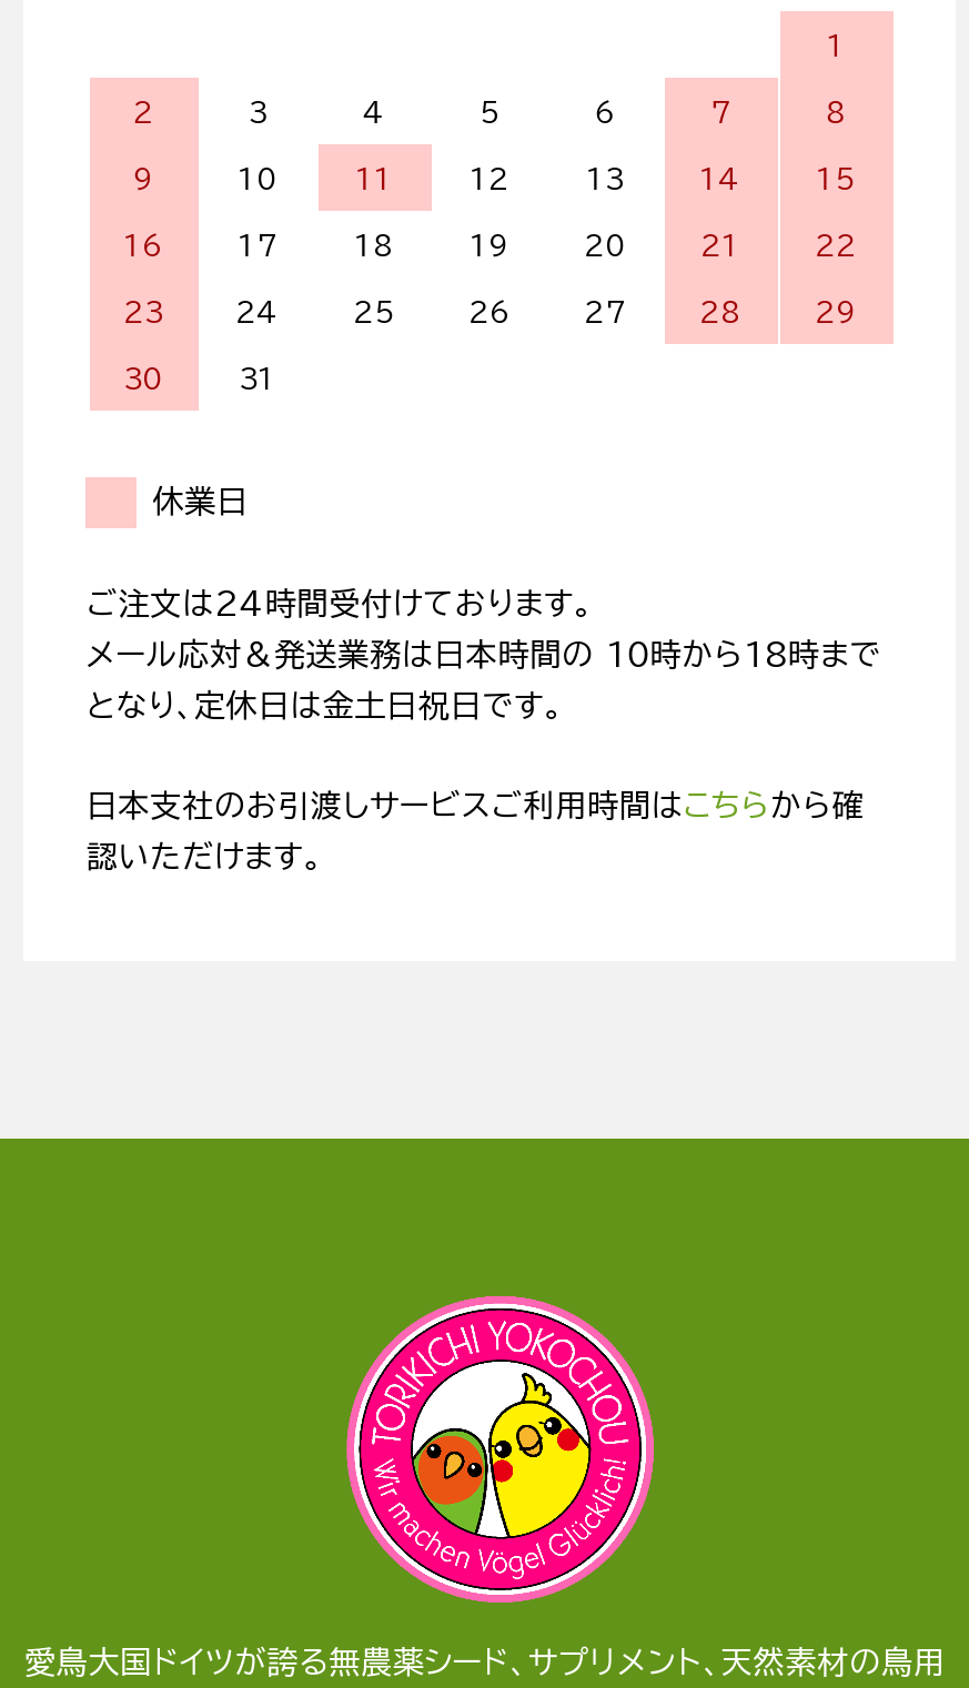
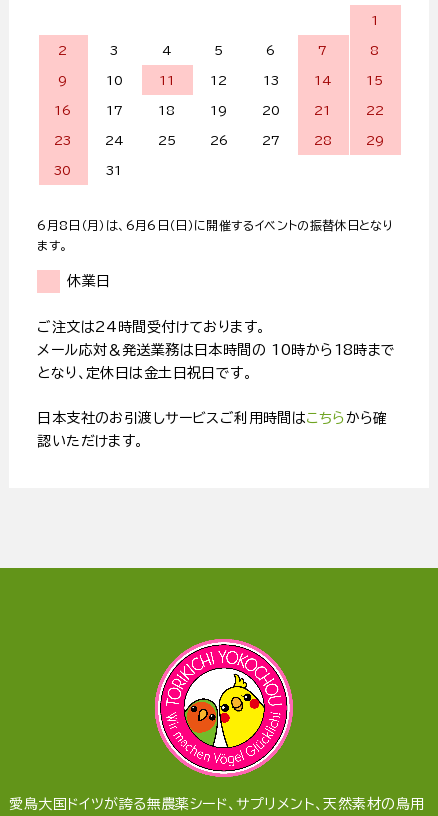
none -> [37,219,394,251] 6月8日（月）は、6月6日（日）に開催するイベントの振替休日となり | ます。

